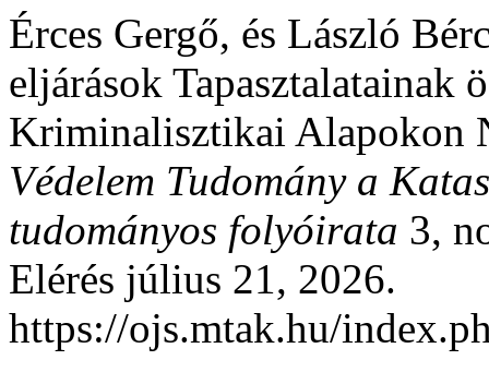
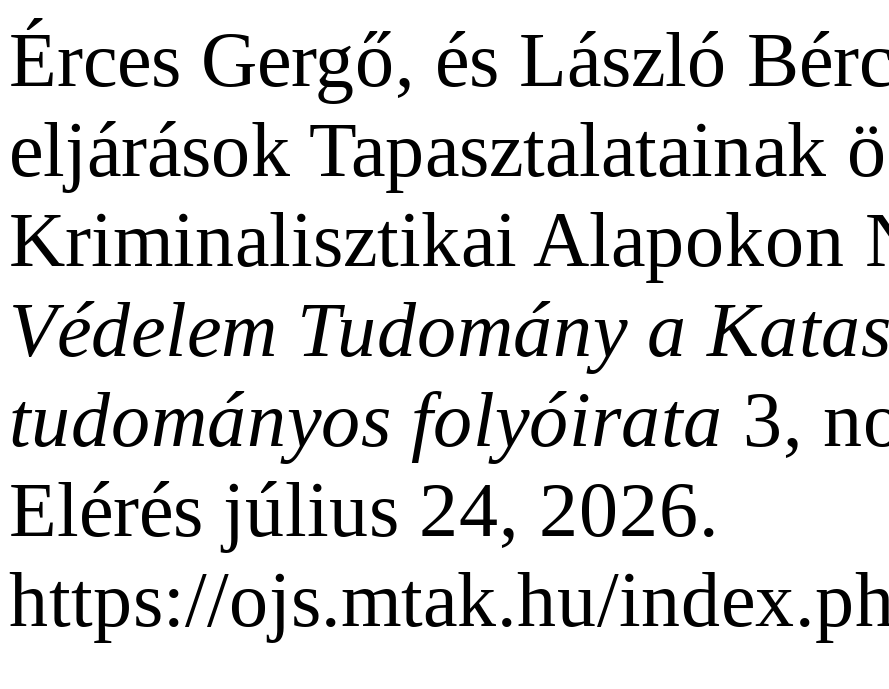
[9,255,396,302] Elérés július 21, 2026. -> [9,466,719,552] Elérés július 24, 2026.

